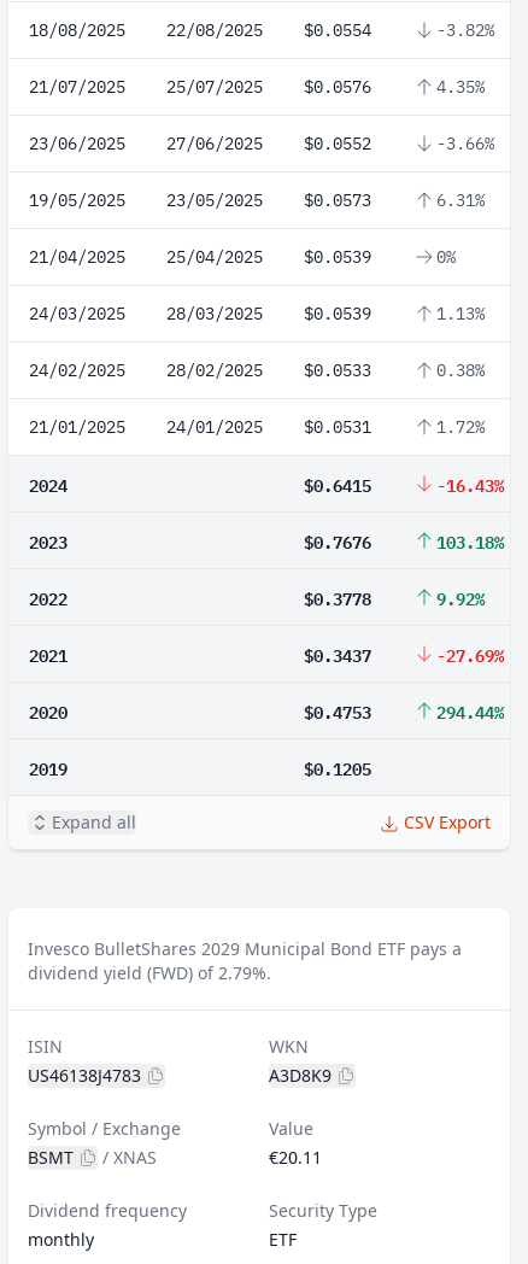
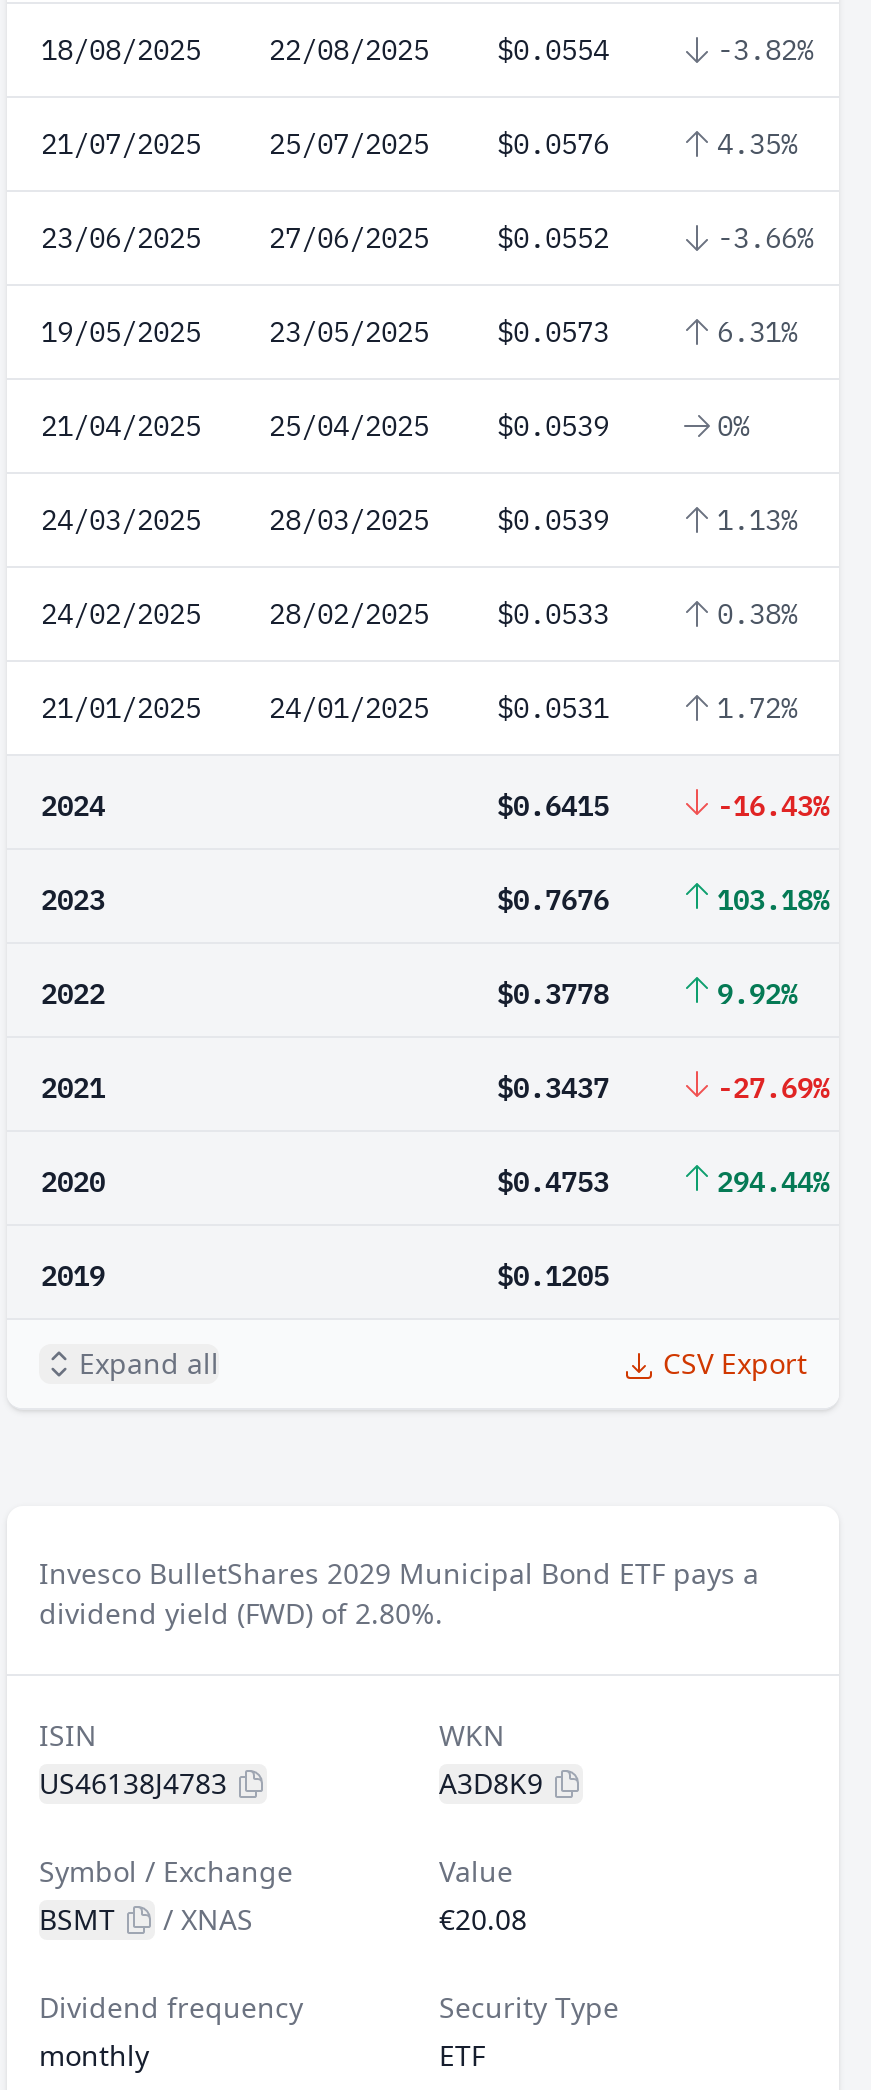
[28,961,271,984] dividend yield (FWD) of 2.79%. -> [39,1594,443,1632] dividend yield (FWD) of 2.80%.
[269,1146,322,1169] €20.11 -> [439,1900,527,1938] €20.08

